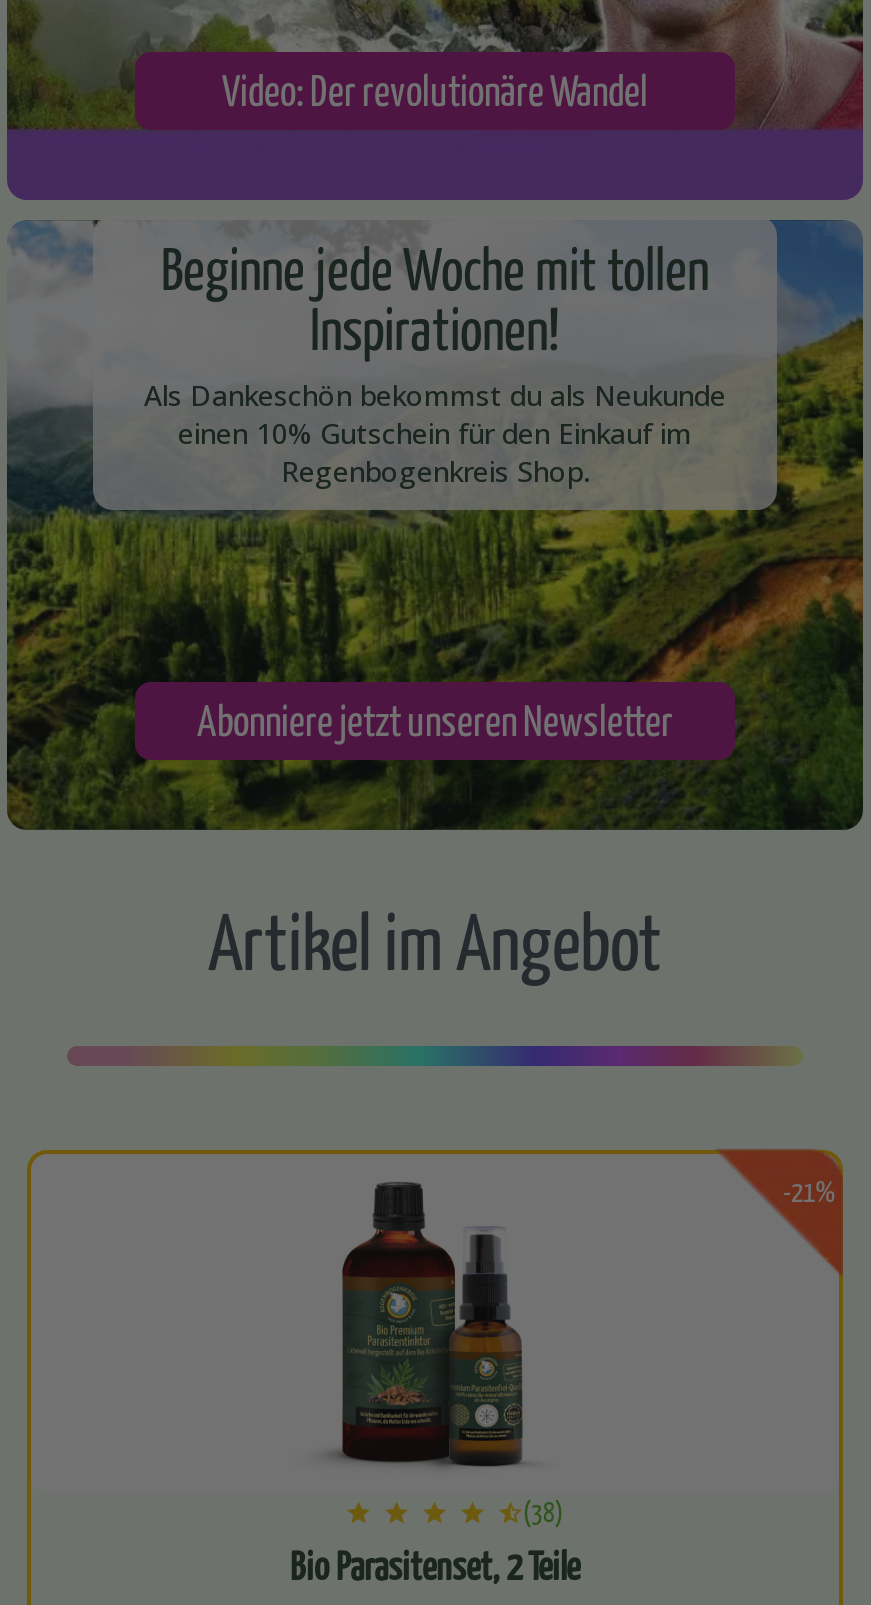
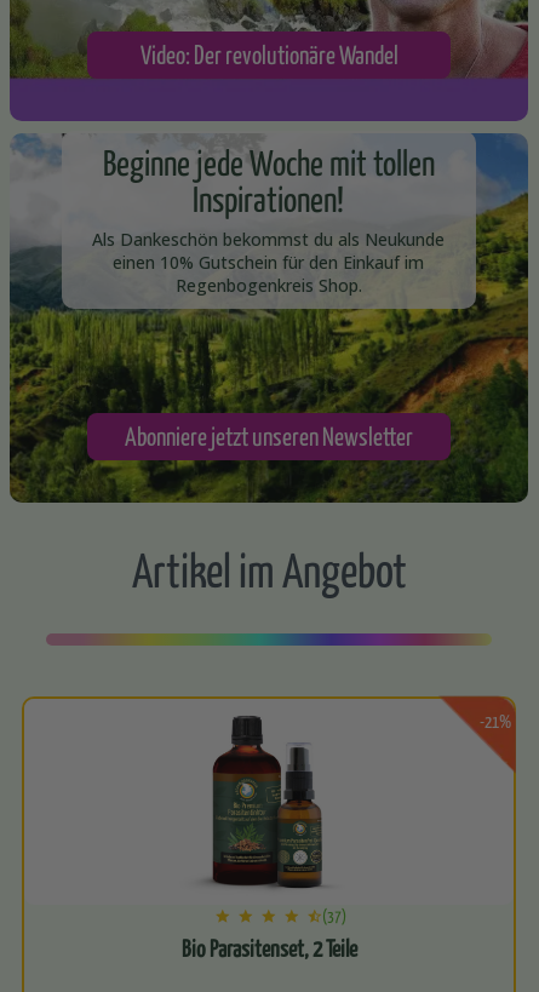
[523,1494,563,1528] (38) -> [322,905,346,925] (37)

